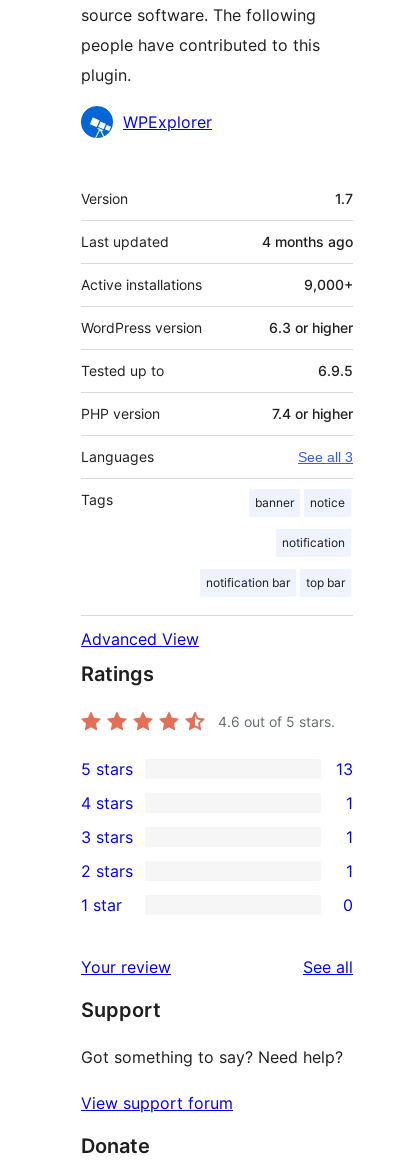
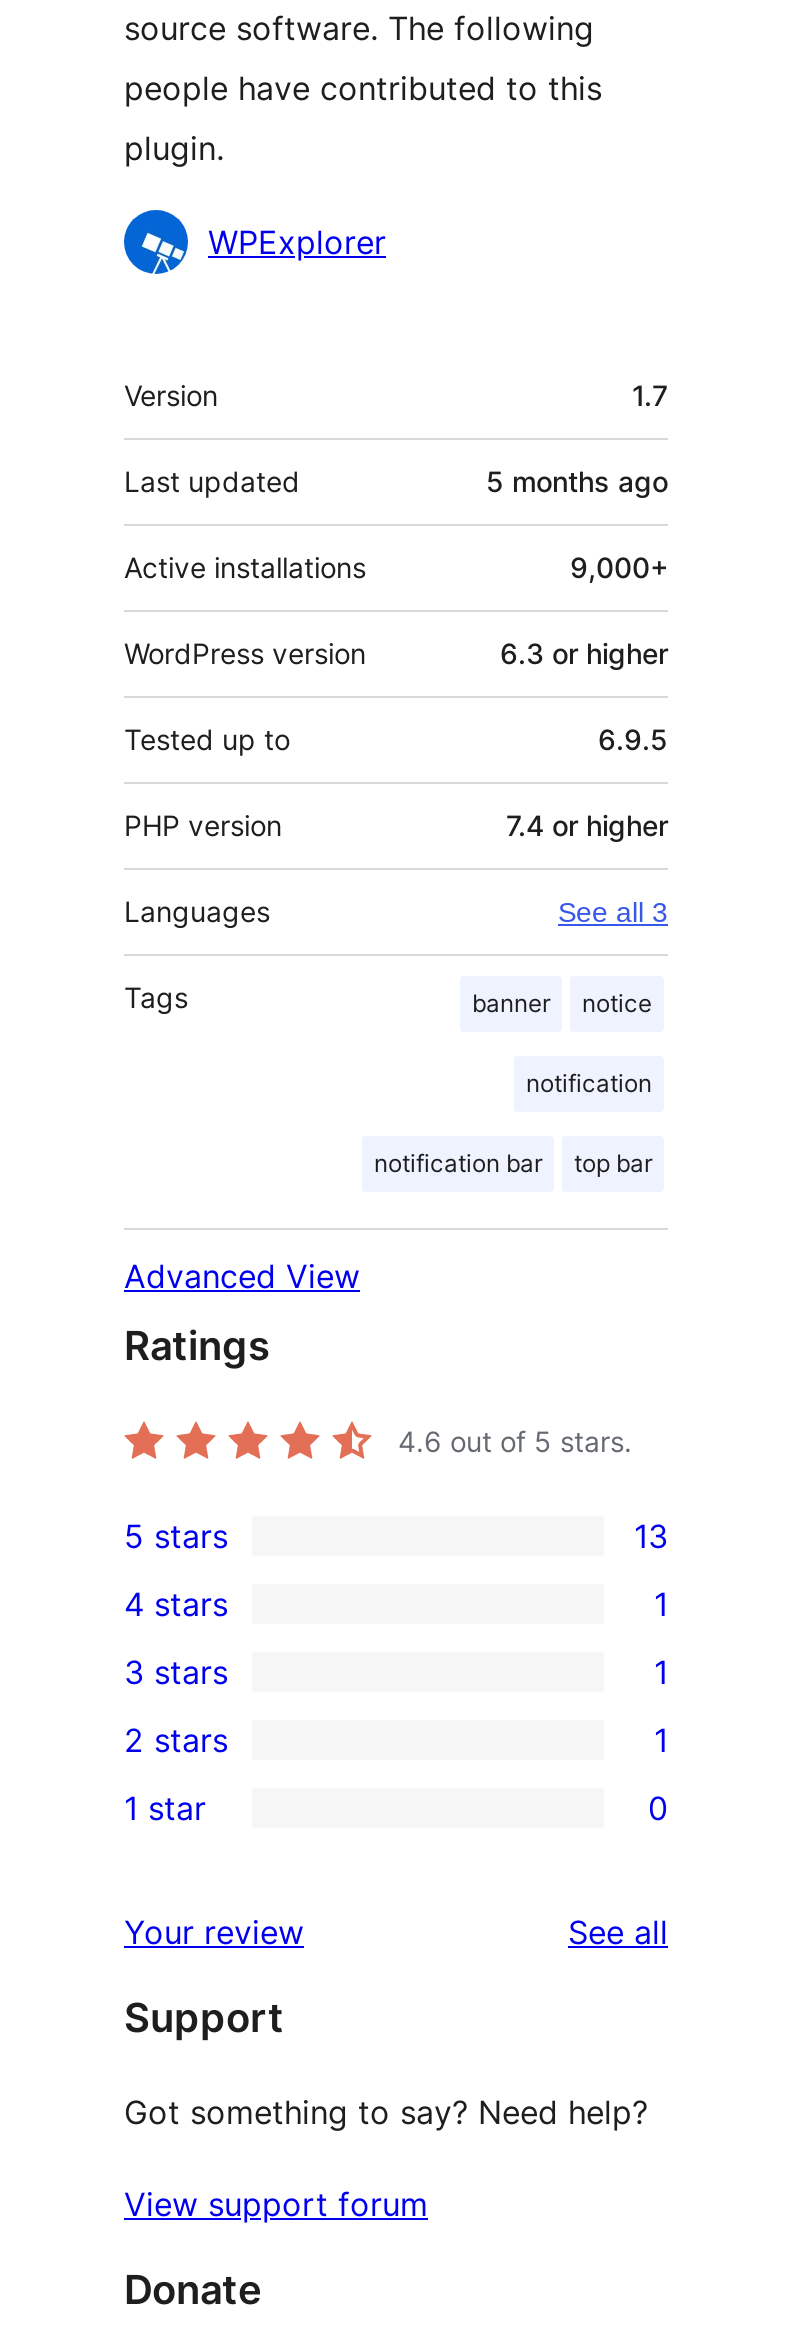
[262,233,353,250] 4 months ago -> [486,465,668,499] 5 months ago

